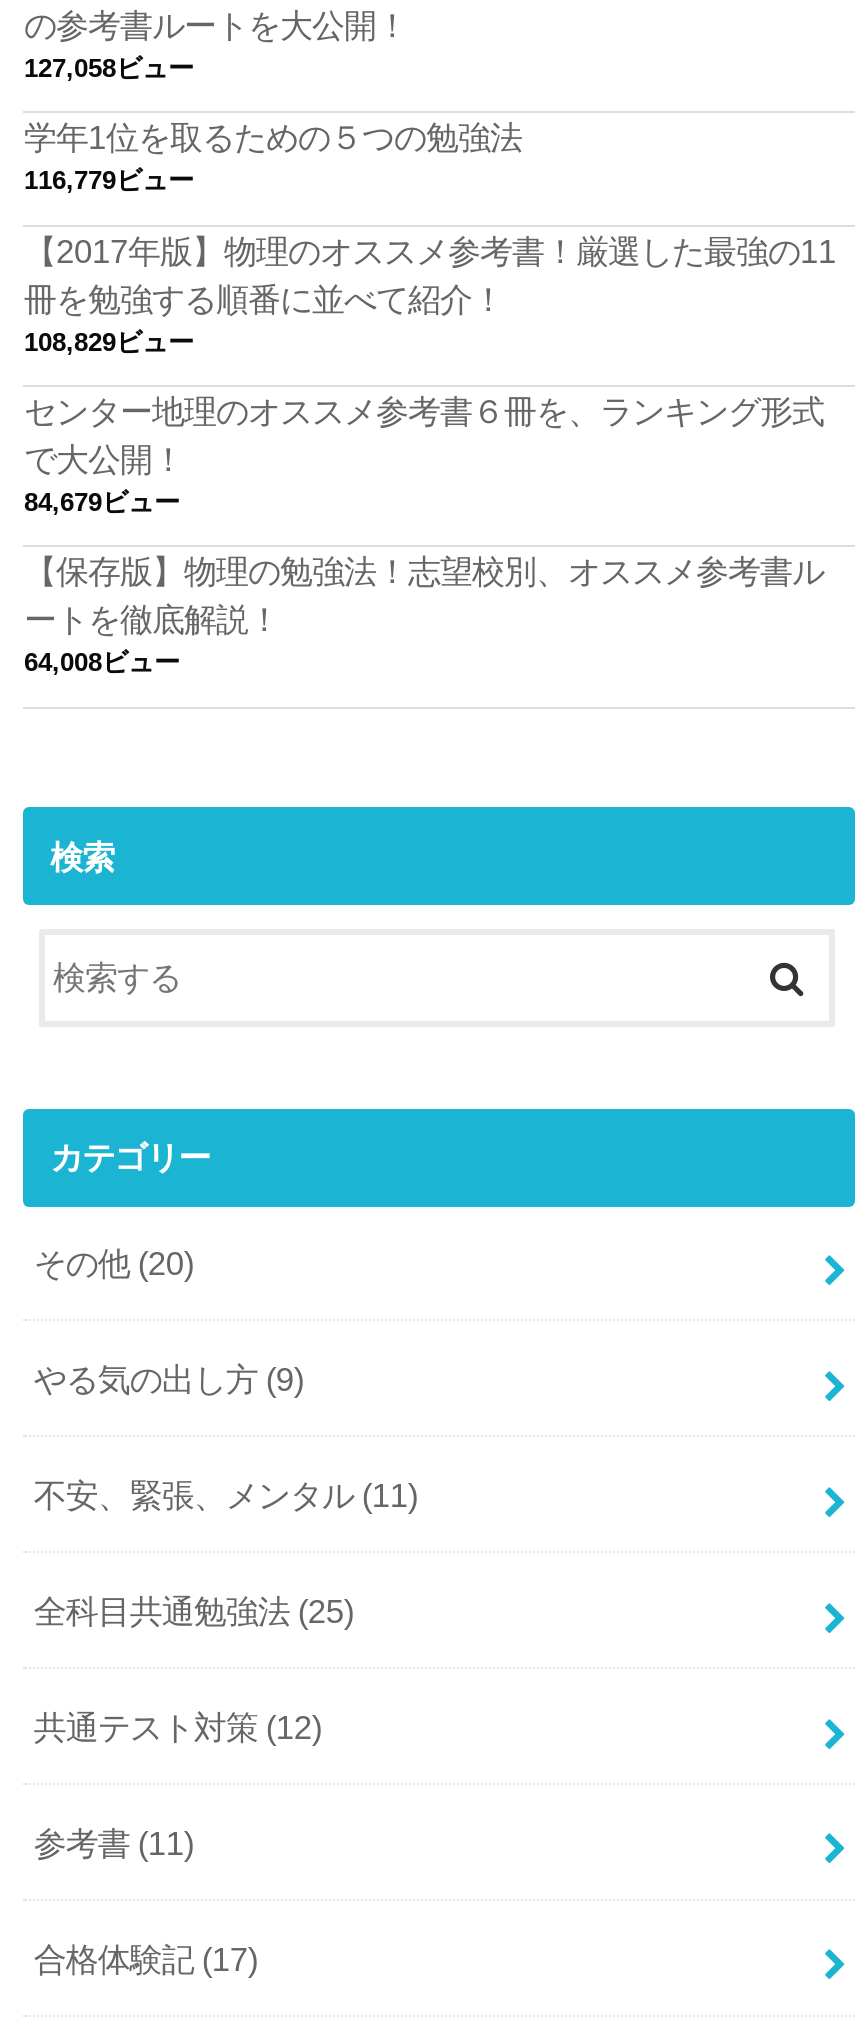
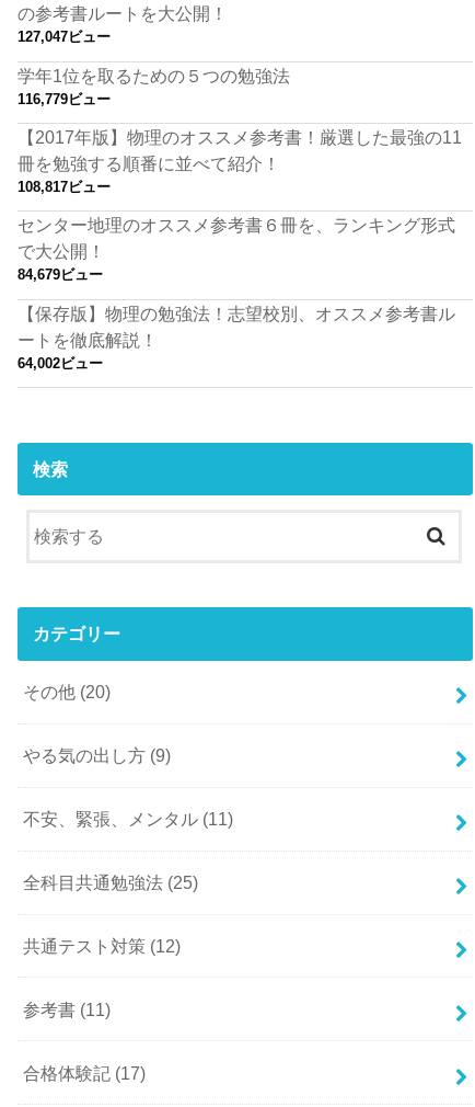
[24,53,194,83] 127,058ビュー -> [18,29,111,45] 127,047ビュー
[24,326,194,356] 108,829ビュー -> [18,179,111,195] 108,817ビュー
[24,648,180,678] 64,008ビュー -> [18,355,103,371] 64,002ビュー

